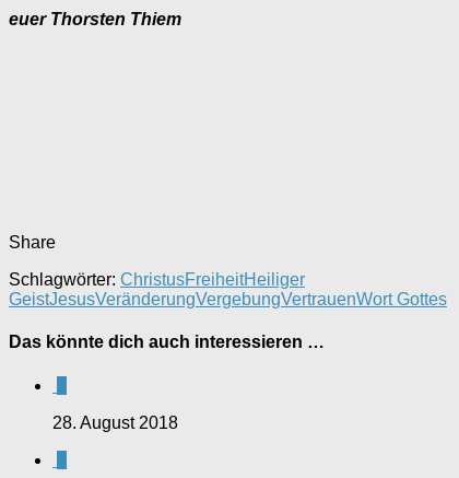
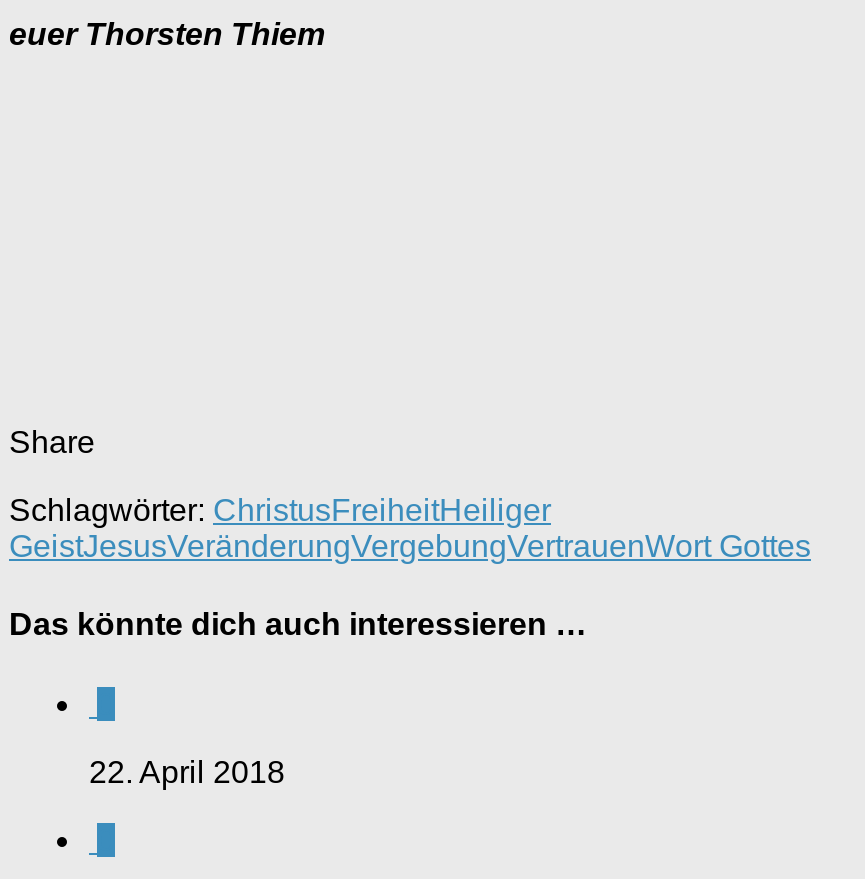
[52,413,178,432] 28. August 2018 -> [89,754,285,788] 22. April 2018

